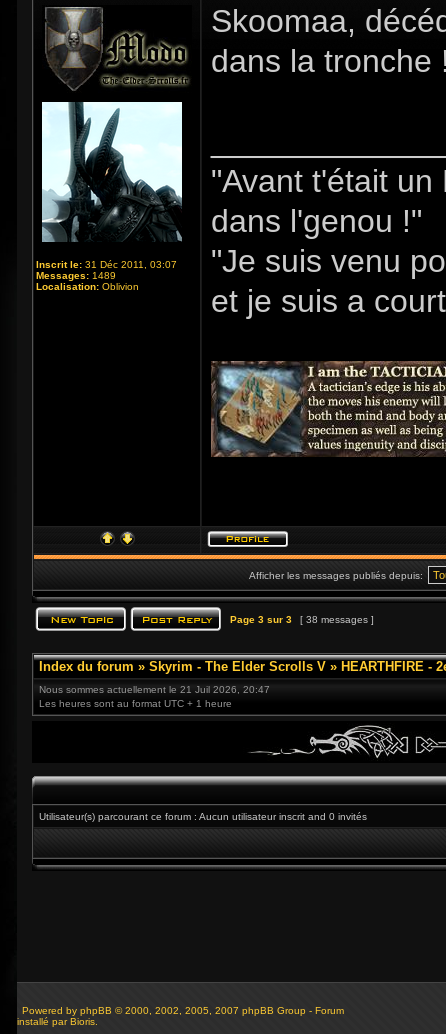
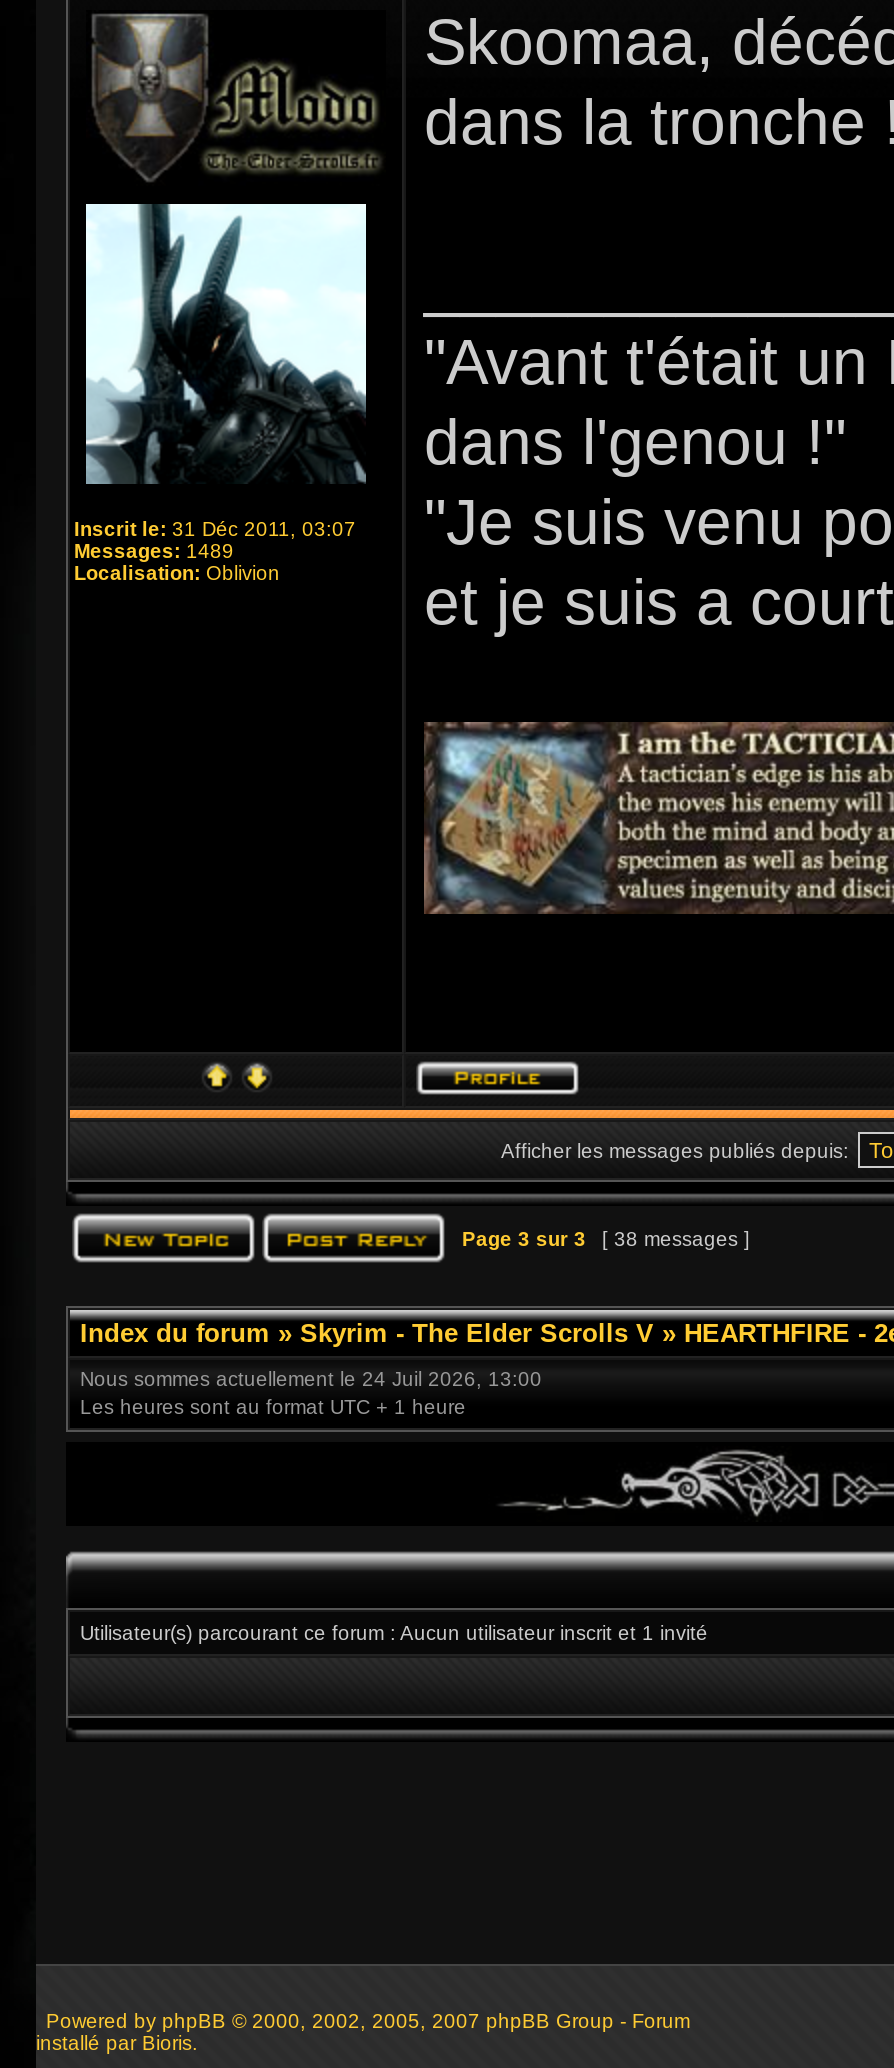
[39,684,270,695] Nous sommes actuellement le 21 Juil 2026, 20:47 -> [80,1368,542,1390] Nous sommes actuellement le 24 Juil 2026, 13:00
[39,811,367,822] Utilisateur(s) parcourant ce forum : Aucun utilisateur inscrit and 0 invités -> [80,1622,708,1644] Utilisateur(s) parcourant ce forum : Aucun utilisateur inscrit et 1 invité

